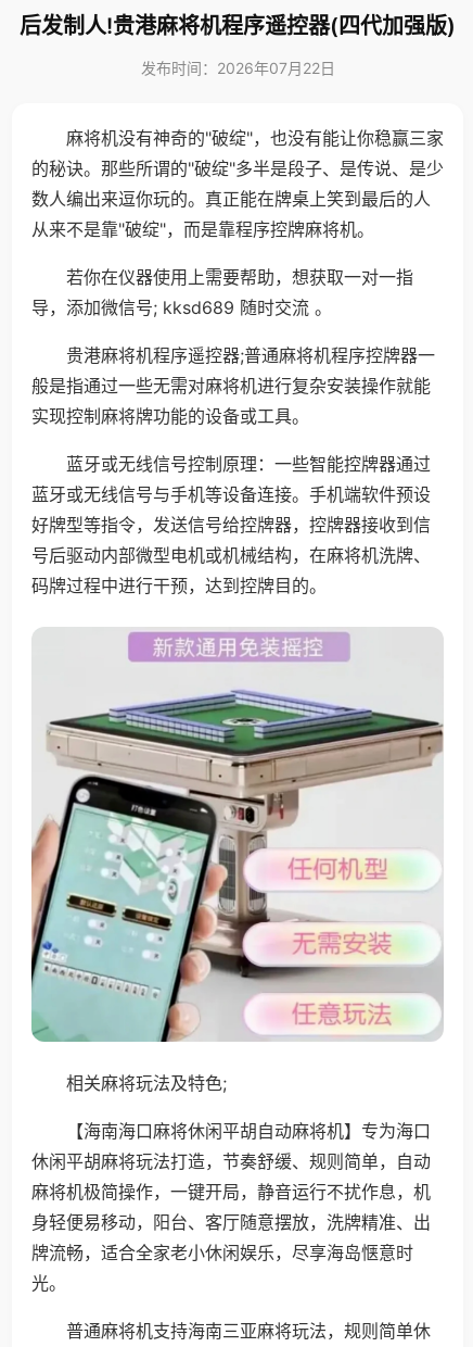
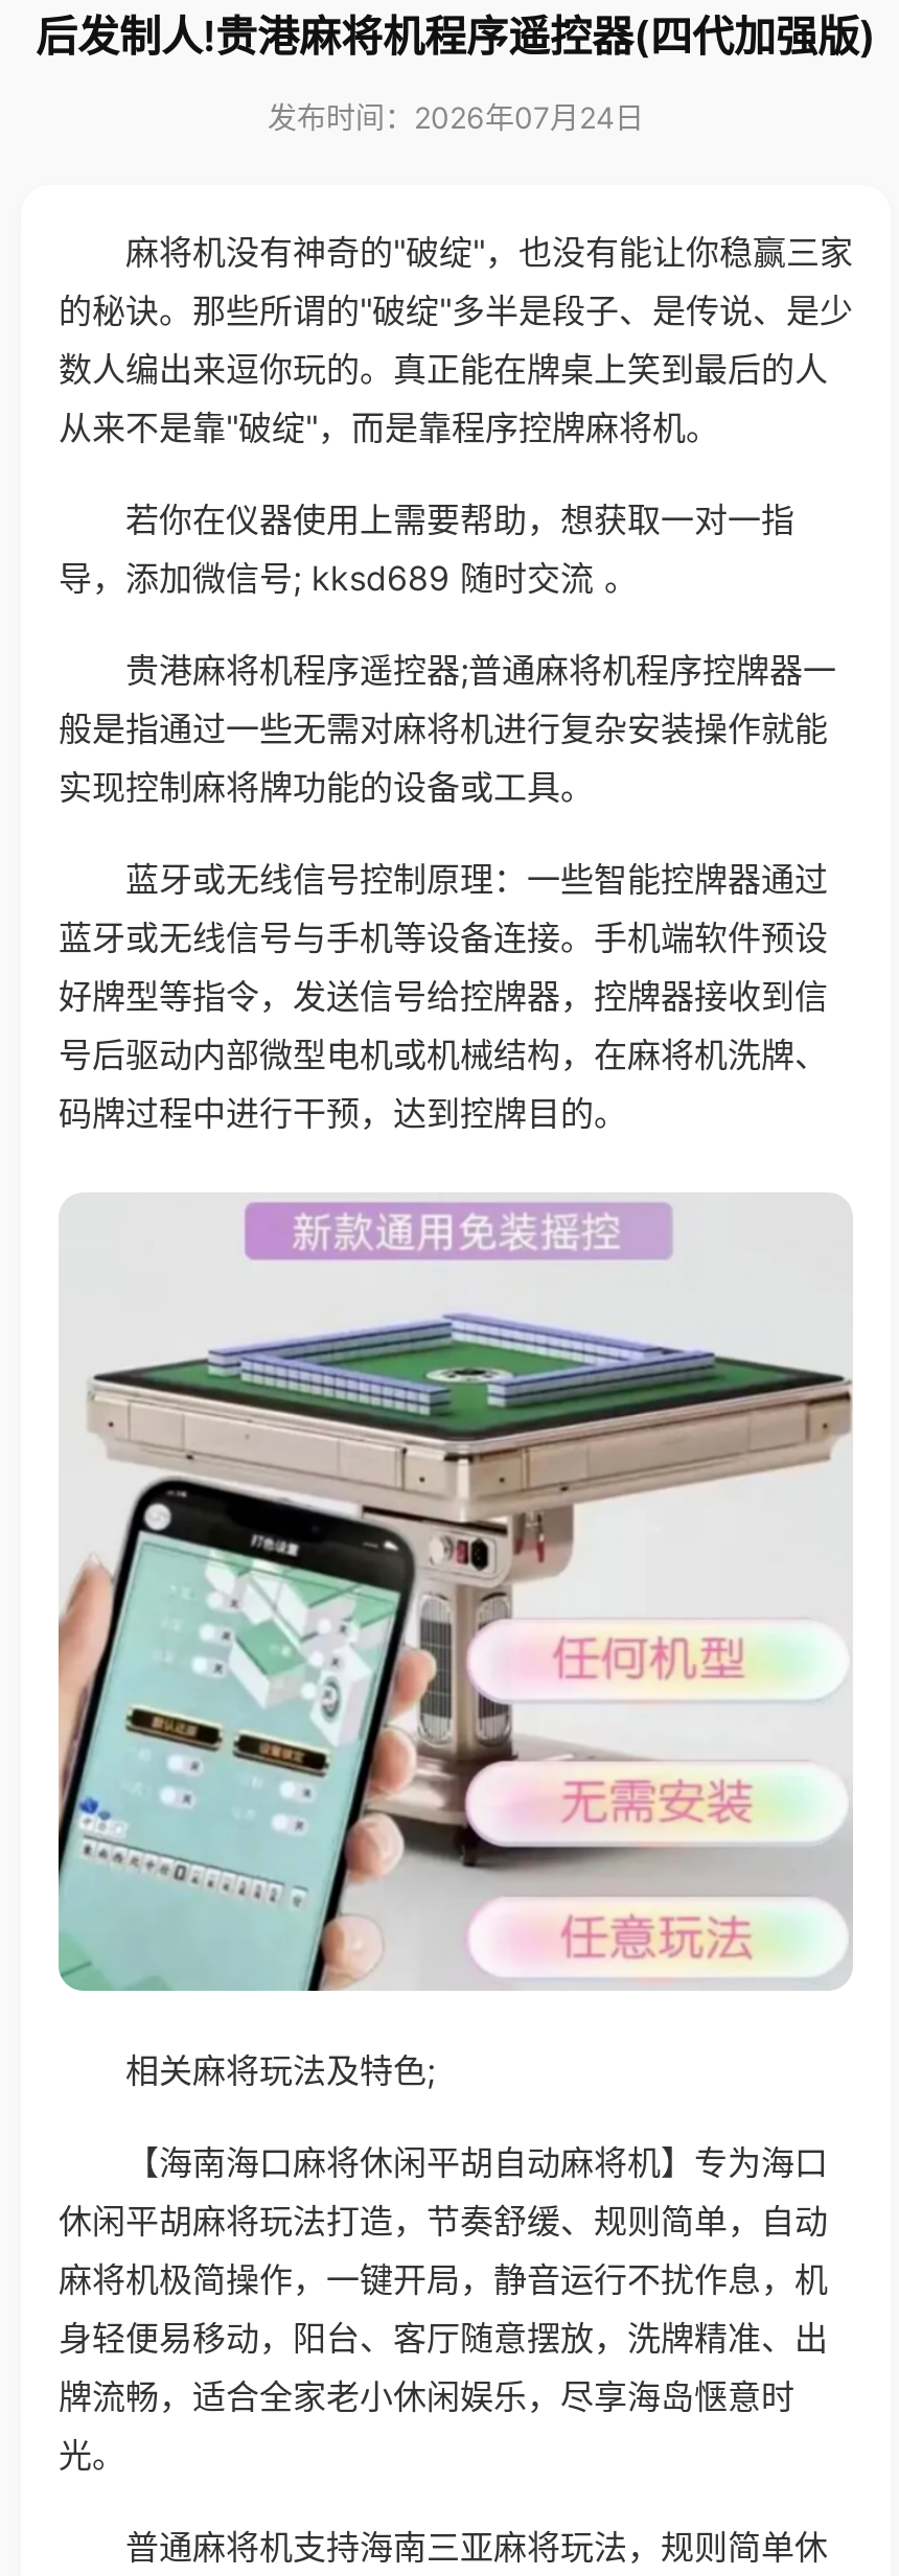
[140,59,335,77] 发布时间：2026年07月22日 -> [268,99,644,135] 发布时间：2026年07月24日

